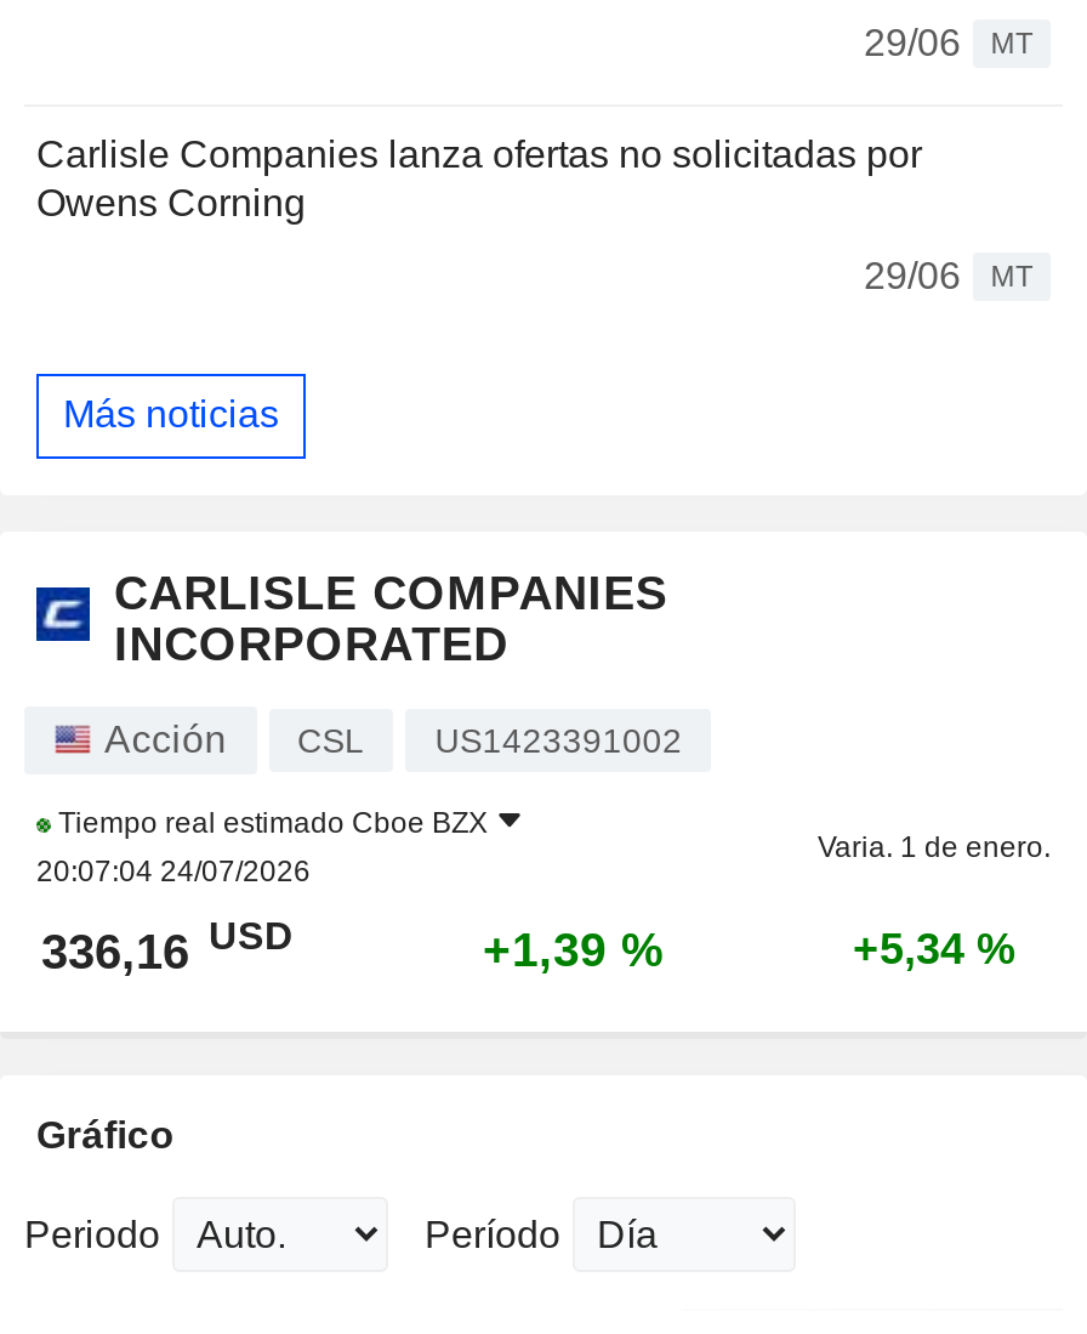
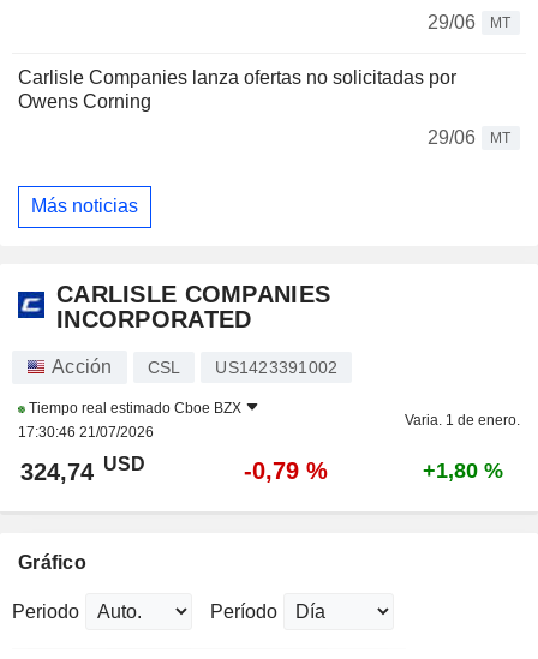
[36,854,311,888] 20:07:04 24/07/2026 -> [18,423,154,440] 17:30:46 21/07/2026
[41,916,294,978] 336,16 USD -> [20,454,145,485] 324,74 USD
[483,922,665,975] +1,39 % -> [244,457,328,483] -0,79 %
[853,924,1015,973] +5,34 % -> [422,458,503,482] +1,80 %

